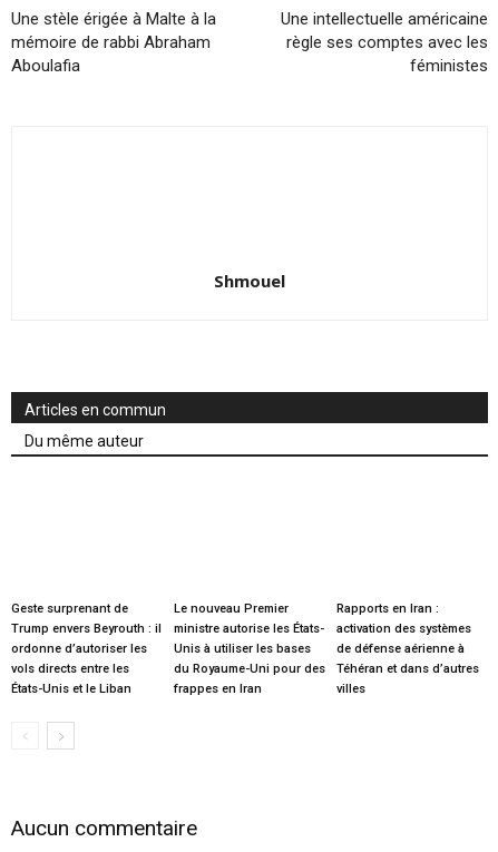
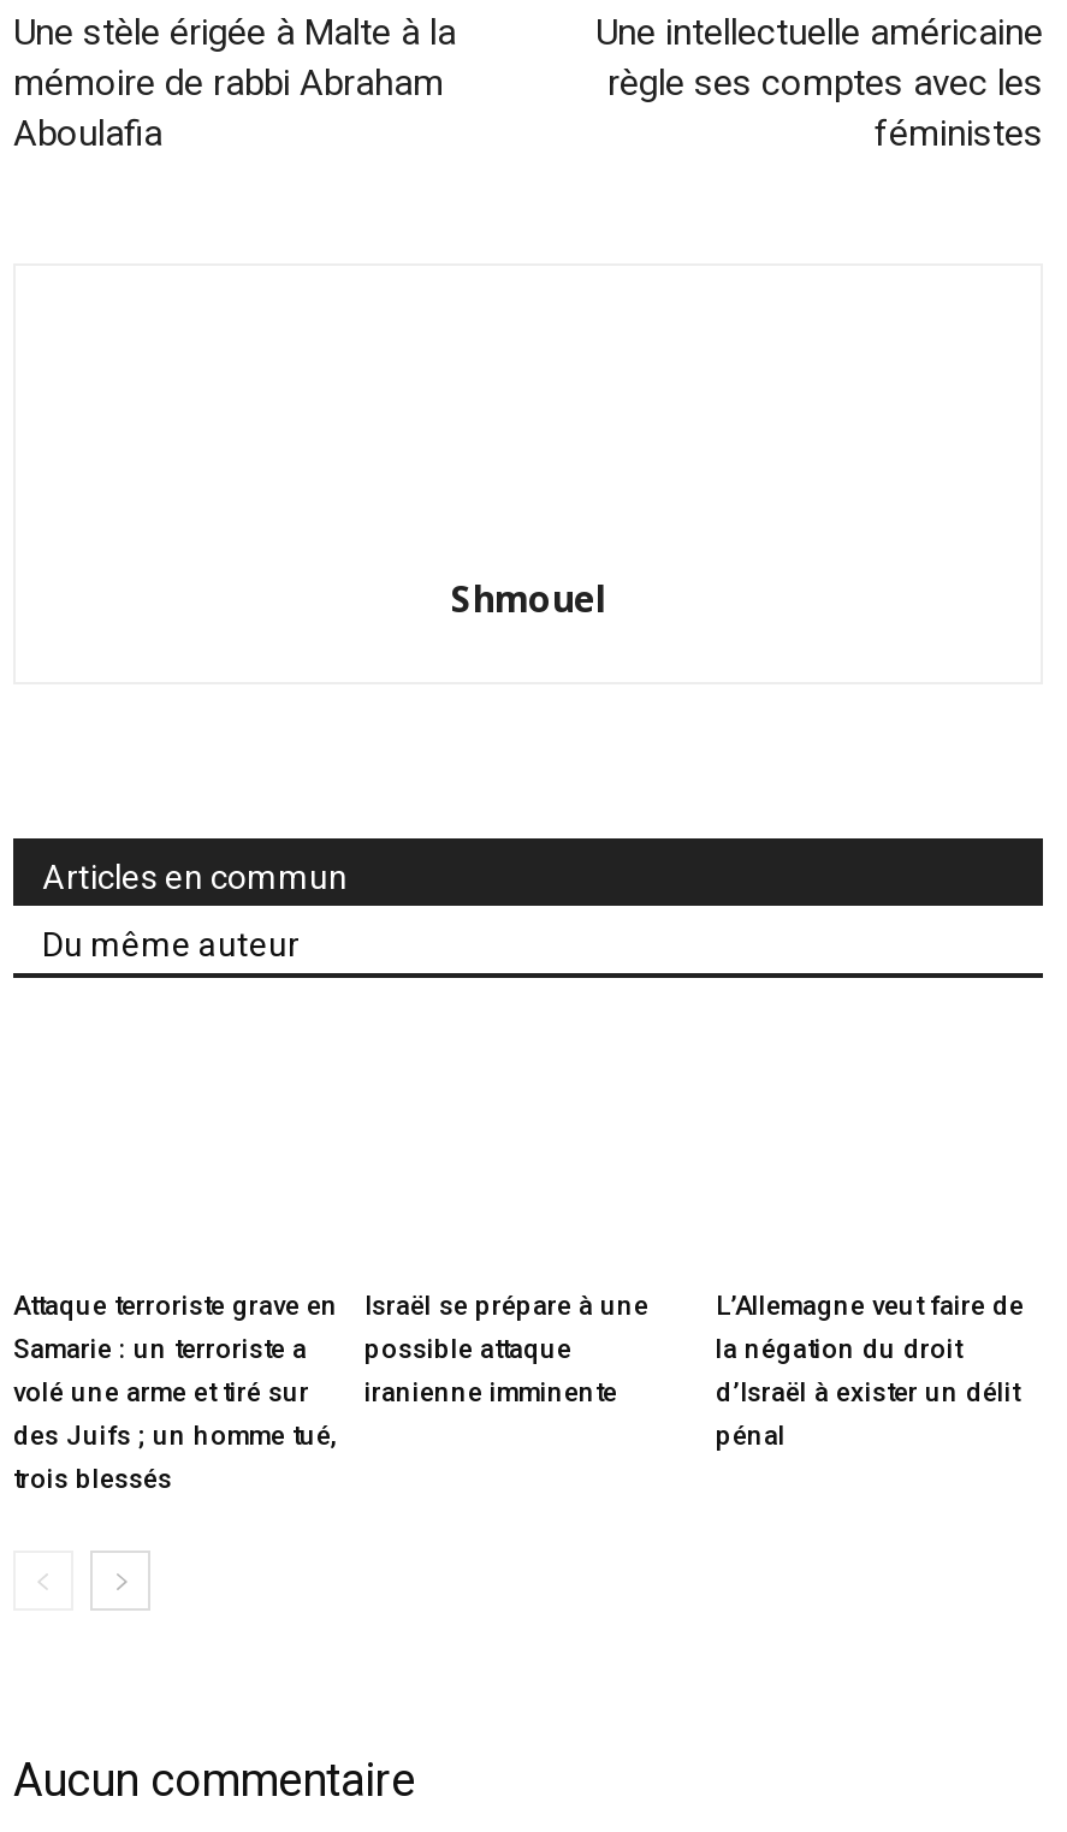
[11,601,162,696] Geste surprenant de | Trump envers Beyrouth : il | ordonne d’autoriser les | vols directs entre les | États-Unis et le Liban -> [13,1290,338,1494] Attaque terroriste grave en | Samarie : un terroriste a | volé une arme et tiré sur | des Juifs ; un homme tué, | trois blessés
[174,601,325,696] Le nouveau Premier | ministre autorise les États- | Unis à utiliser les bases | du Royaume-Uni pour des | frappes en Iran -> [364,1290,648,1408] Israël se prépare à une | possible attaque | iranienne imminente
[336,601,479,696] Rapports en Iran : | activation des systèmes | de défense aérienne à | Téhéran et dans d’autres | villes -> [716,1290,1024,1451] L’Allemagne veut faire de | la négation du droit | d’Israël à exister un délit | pénal

